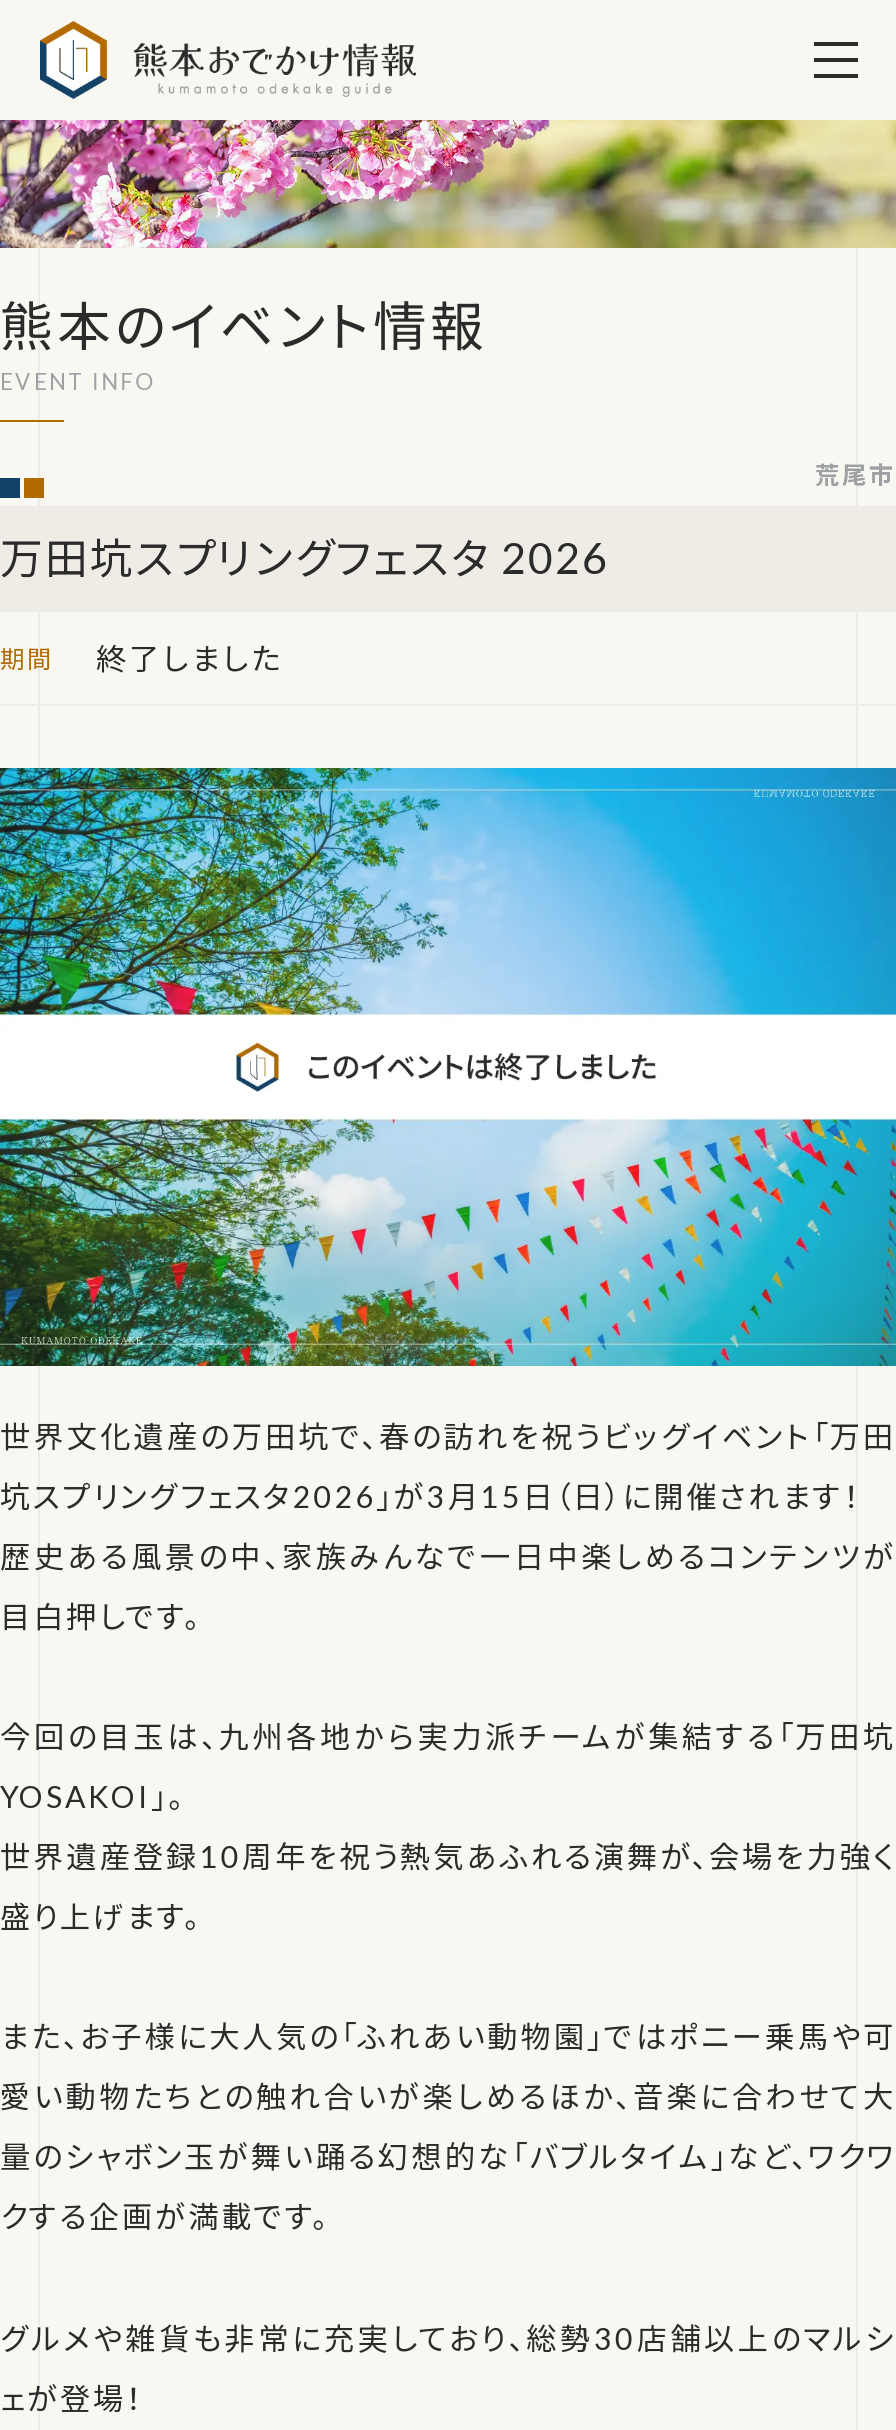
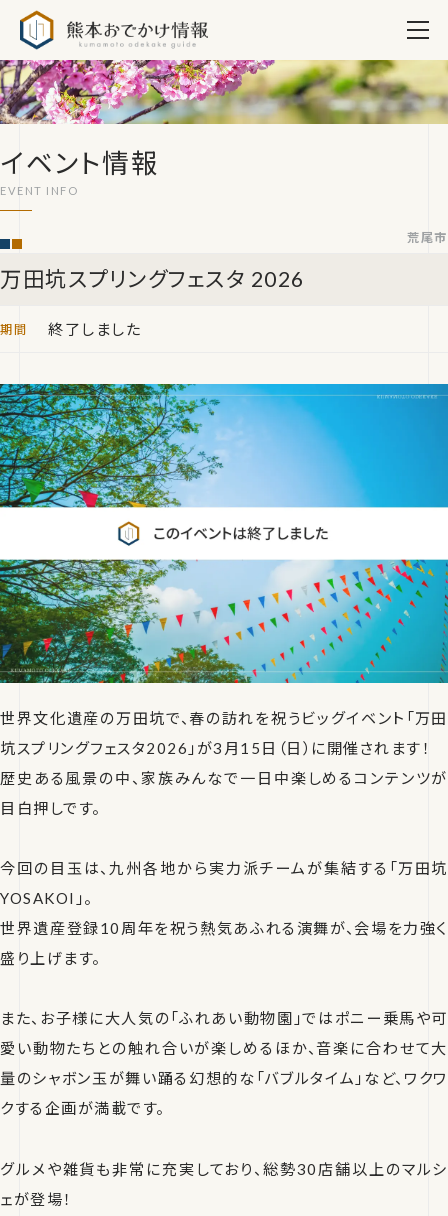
[0,294,487,358] 熊本のイベント情報 -> [0,147,159,179] イベント情報

